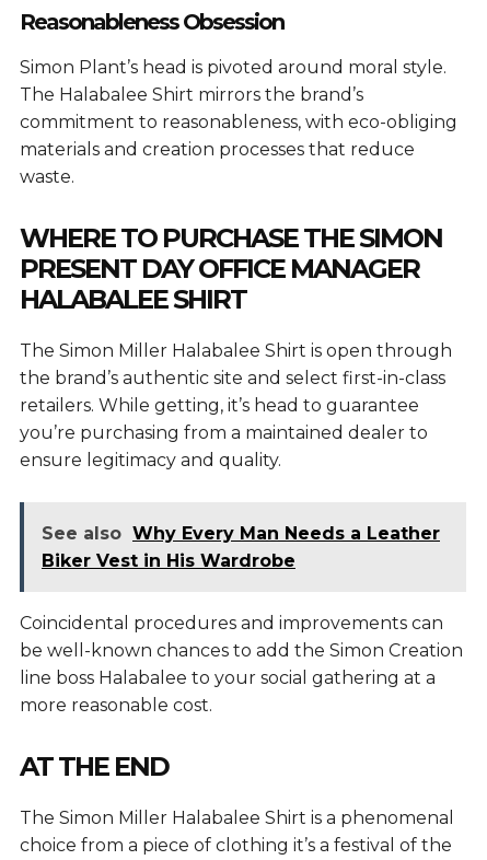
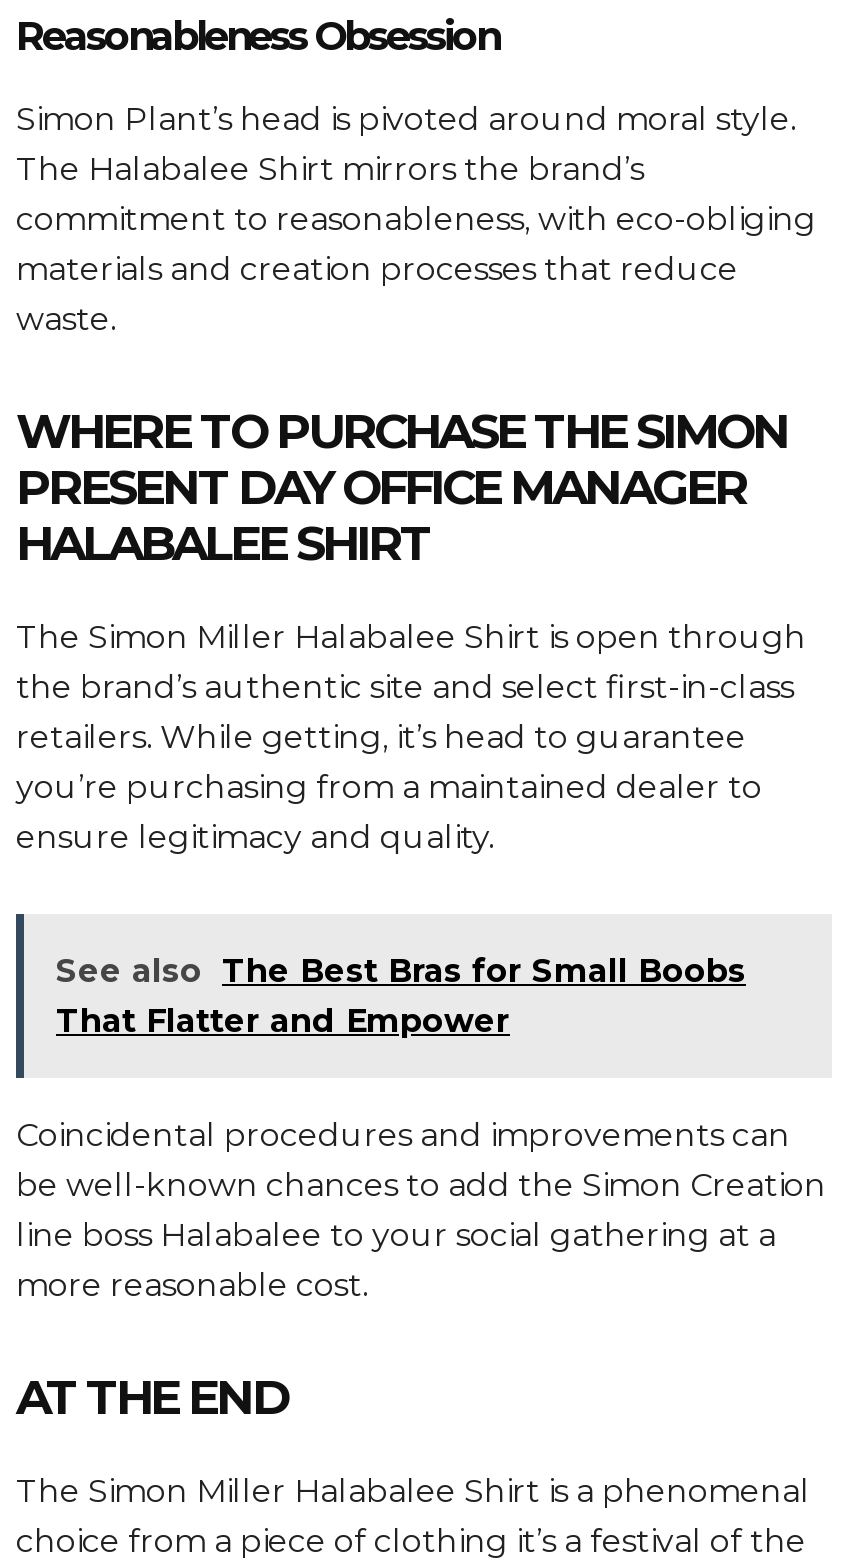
[42,524,440,572] See also Why Every Man Needs a Leather | Biker Vest in His Wardrobe -> [56,953,746,1041] See also The Best Bras for Small Boobs | That Flatter and Empower

